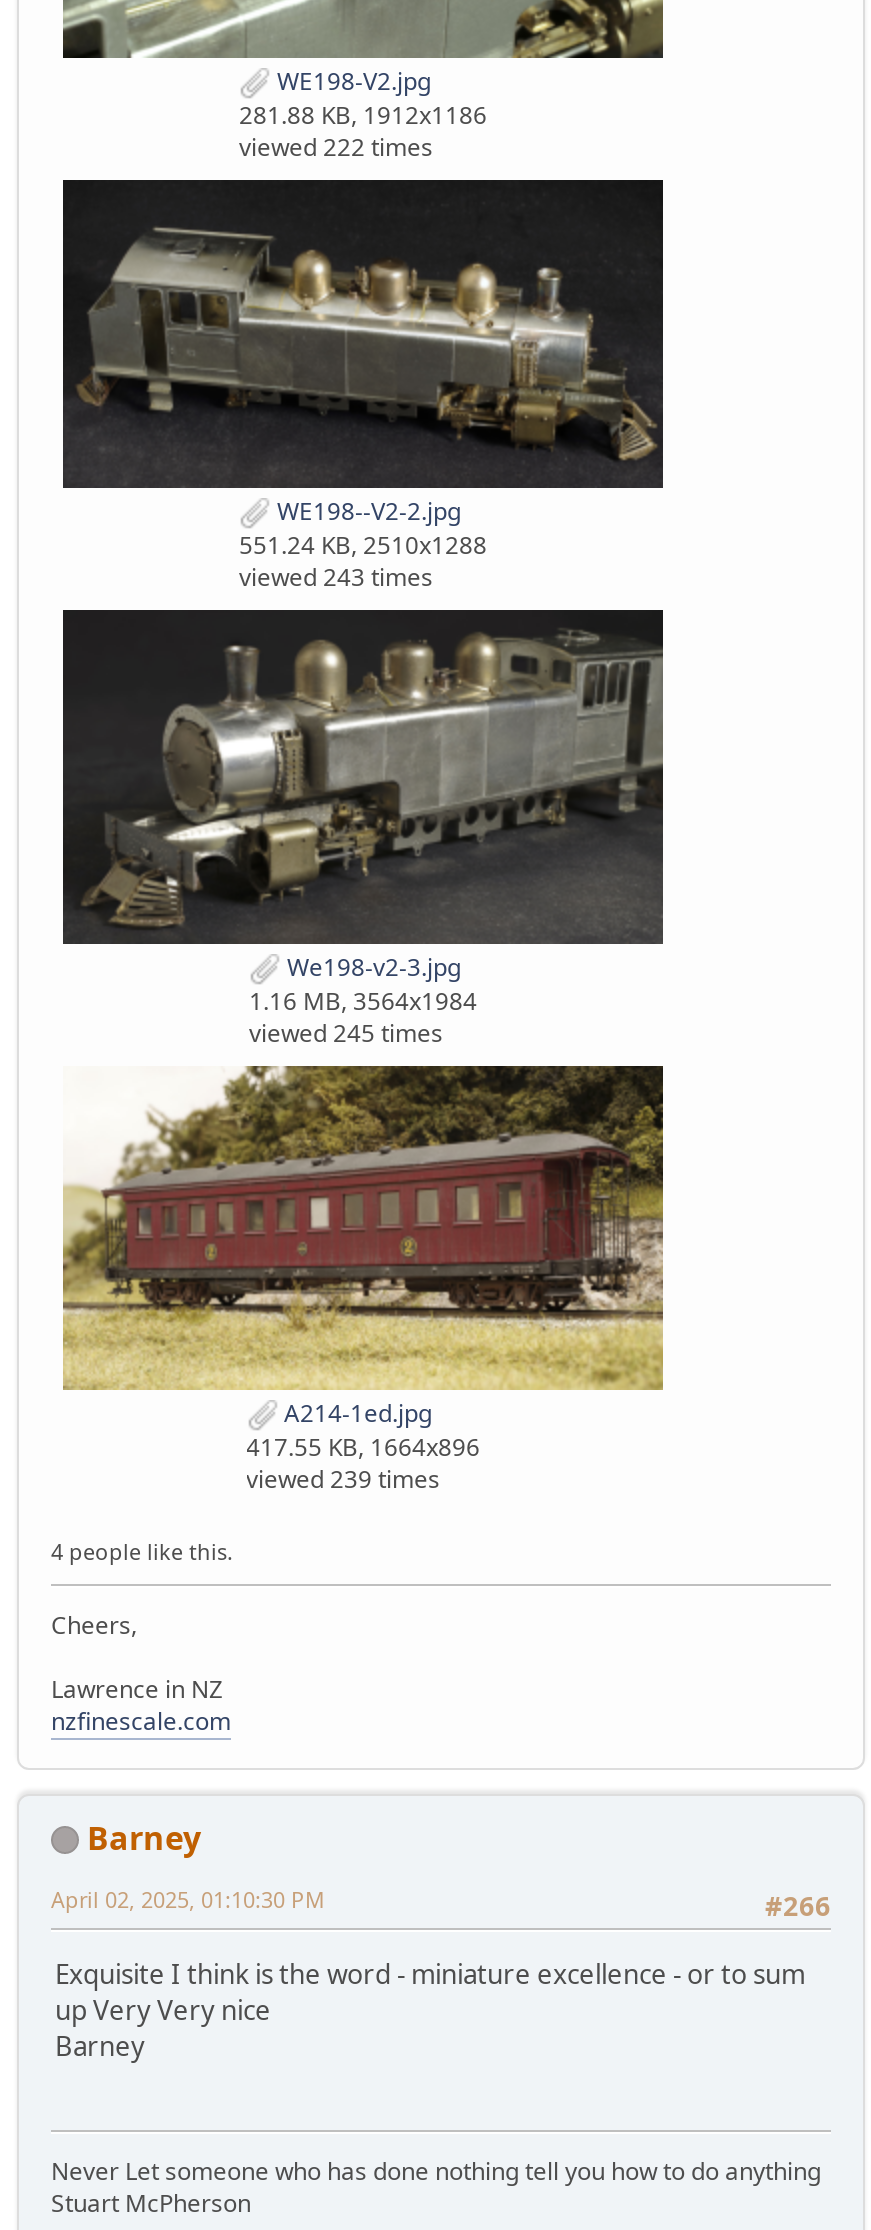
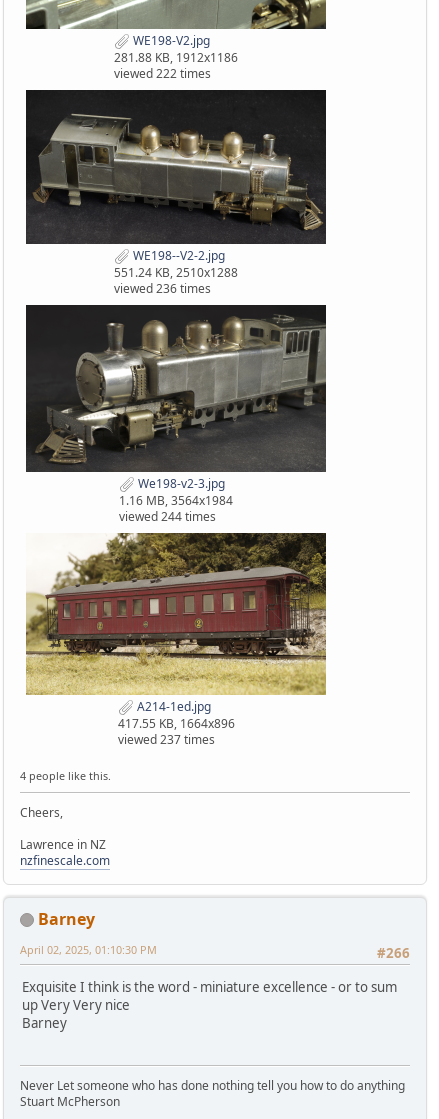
[239,560,433,594] viewed 243 times -> [114,280,211,297] viewed 236 times
[249,1016,443,1050] viewed 245 times -> [119,508,216,525] viewed 244 times
[246,1461,440,1495] viewed 239 times -> [117,731,214,748] viewed 237 times

